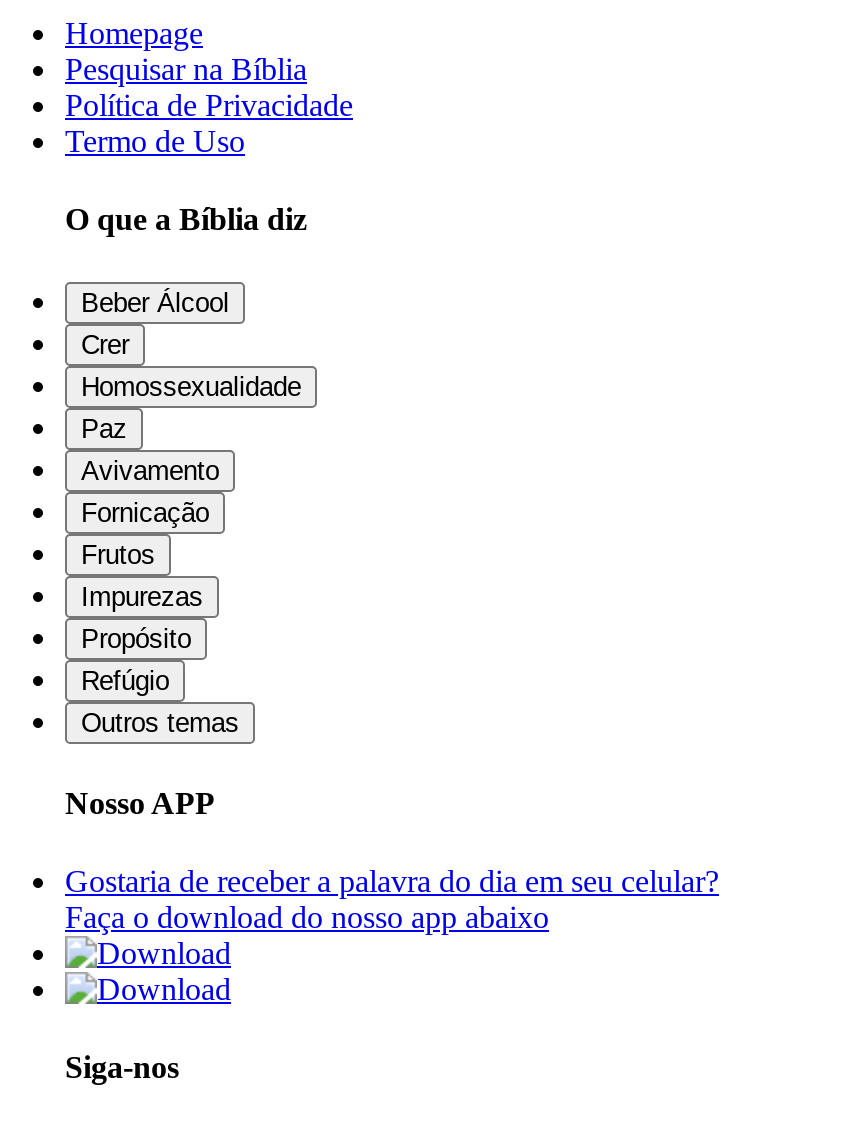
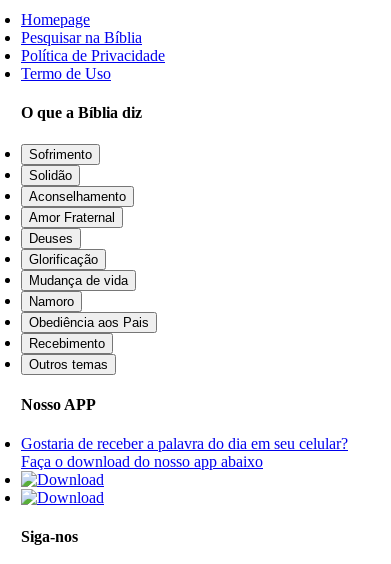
[81,287,301,695] Beber Álcool | Crer | Homossexualidade | Paz | Avivamento | Fornicação | Frutos | Impurezas | Propósito | Refúgio -> [29,147,149,351] Sofrimento | Solidão | Aconselhamento | Amor Fraternal | Deuses | Glorificação | Mudança de vida | Namoro | Obediência aos Pais | Recebimento

